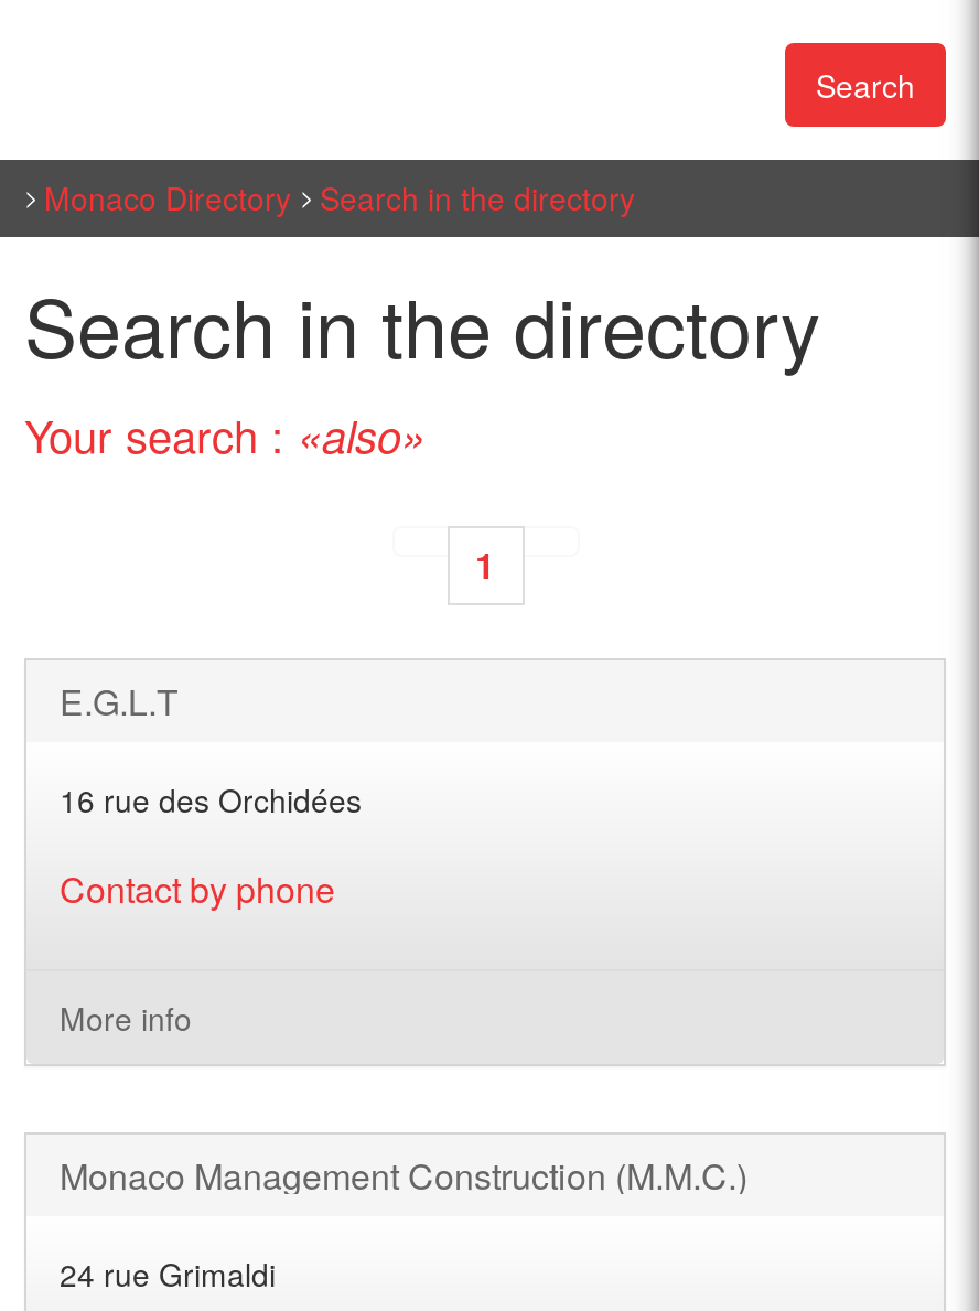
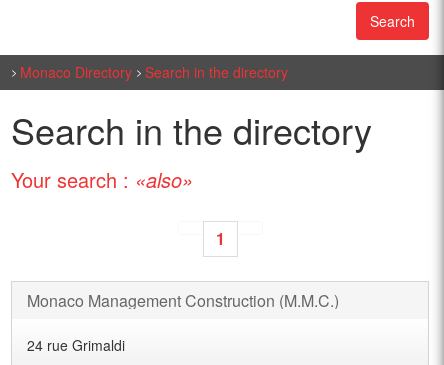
[60,676,362,1040] E.G.L.T | 16 rue des Orchidées | Contact by phone | More info -> none

